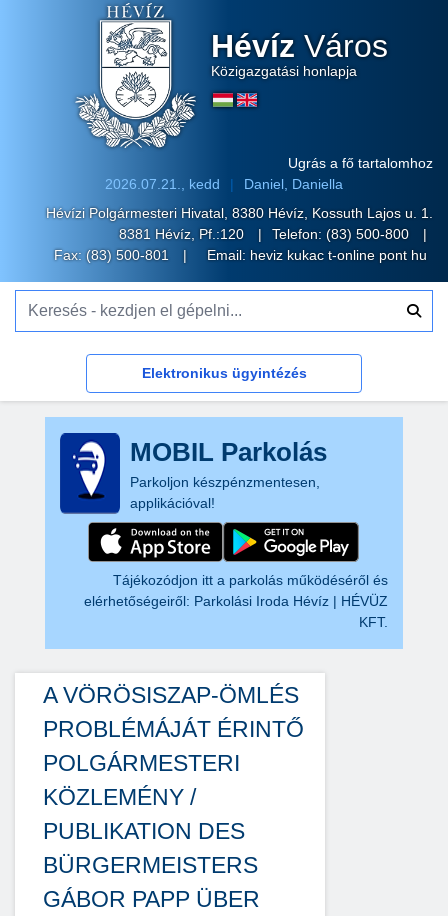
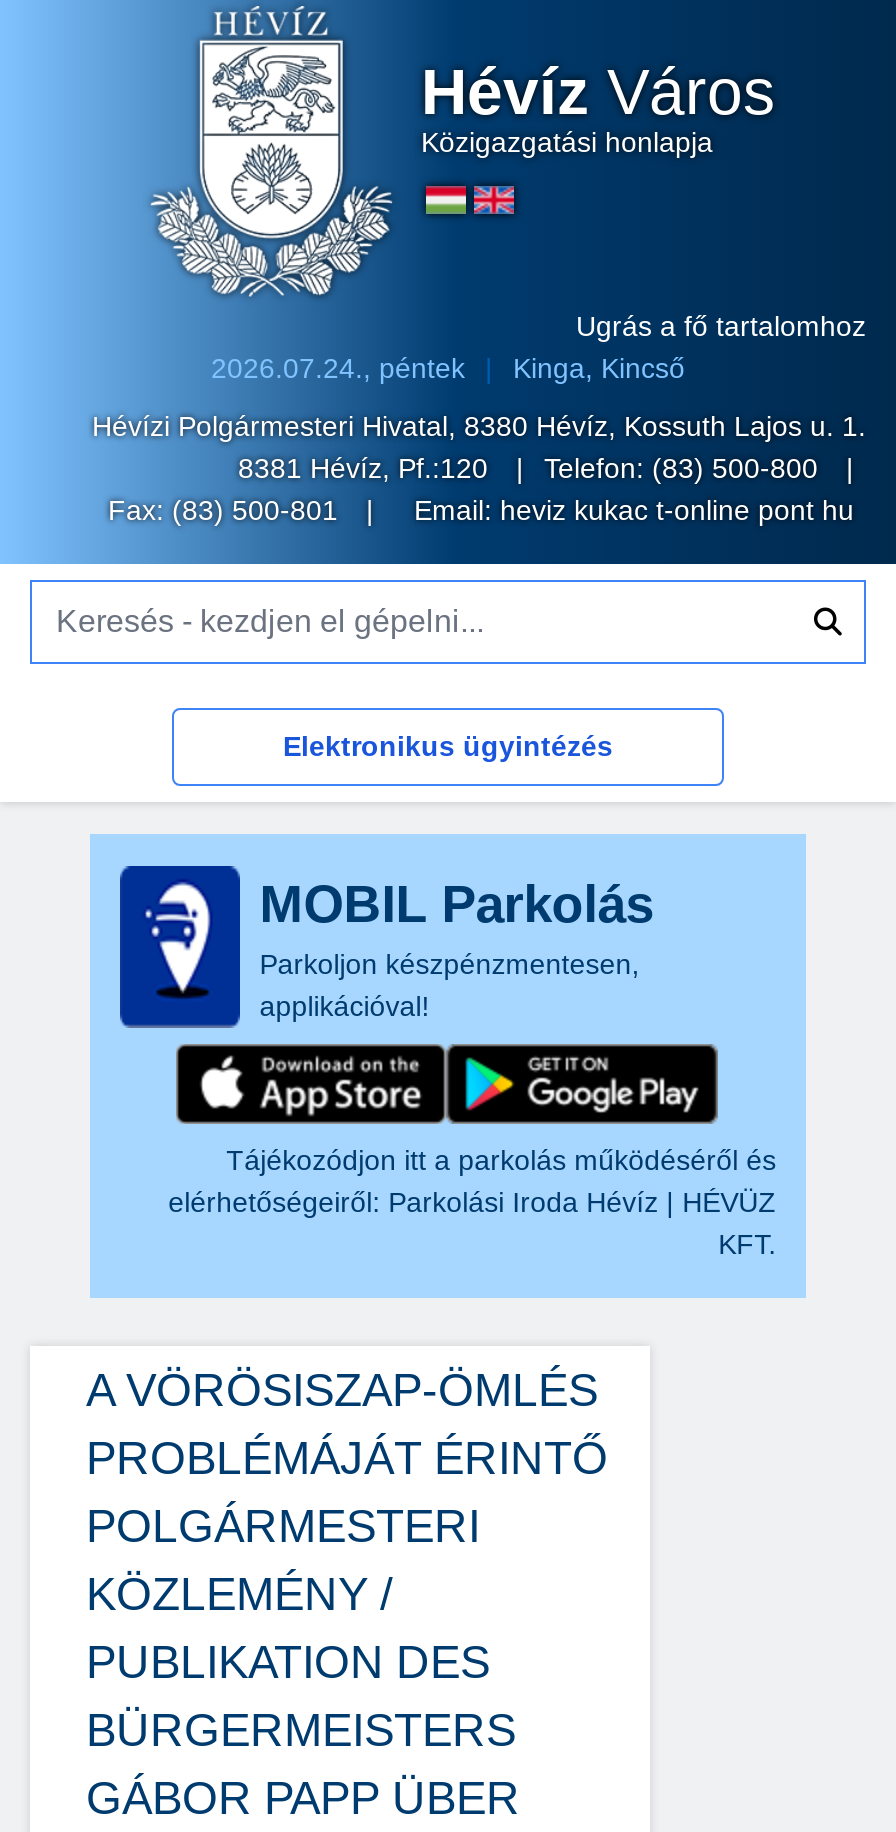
[105,176,343,192] 2026.07.21., kedd | Daniel, Daniella -> [211,352,685,384] 2026.07.24., péntek | Kinga, Kincső

